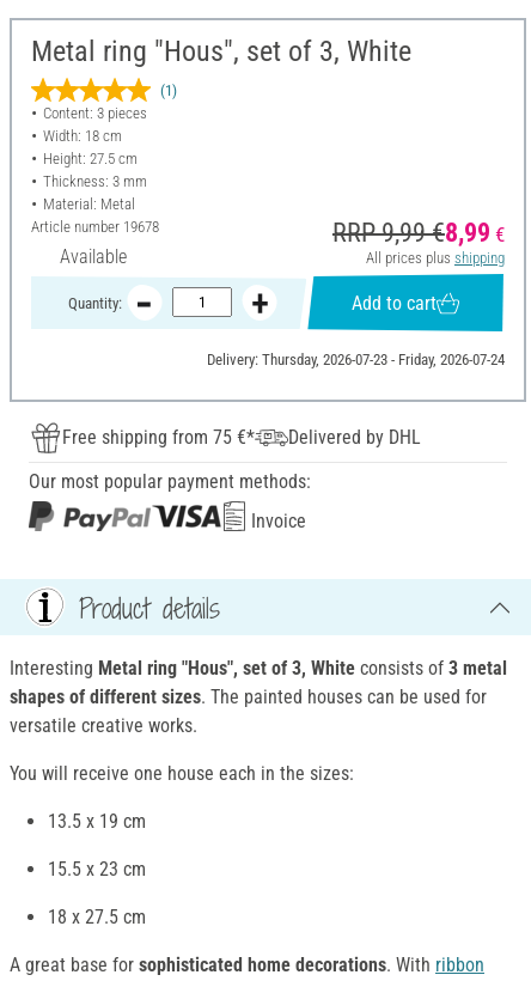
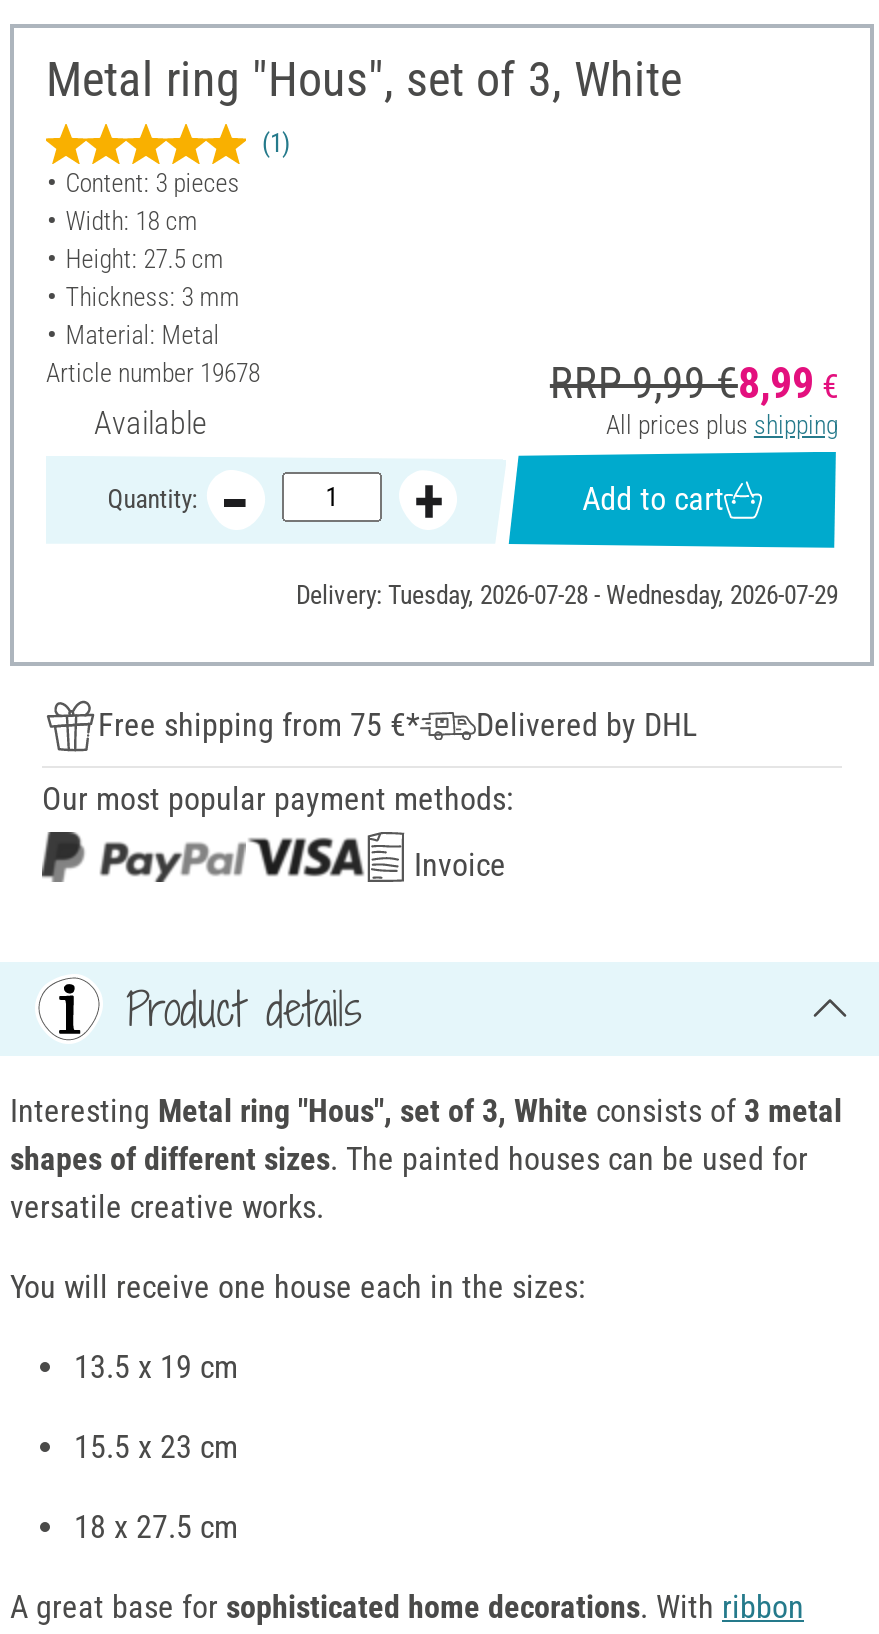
[207,351,505,369] Delivery: Thursday, 2026-07-23 - Friday, 2026-07-24 -> [296,580,838,610] Delivery: Tuesday, 2026-07-28 - Wednesday, 2026-07-29

